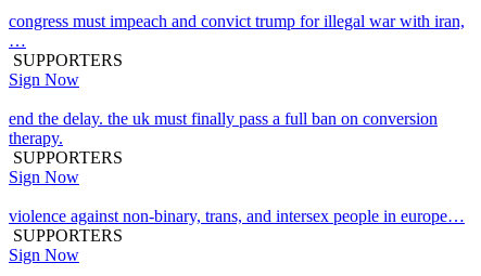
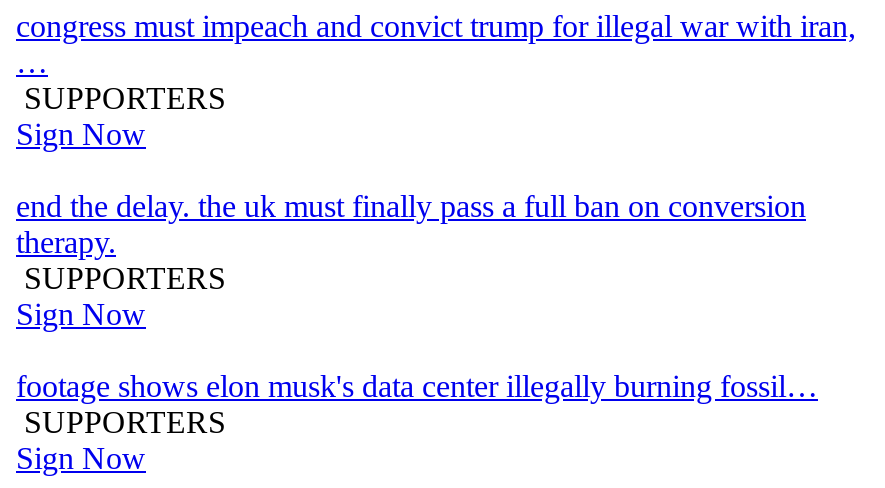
[9,207,465,225] violence against non-binary, trans, and intersex people in europe… -> [16,369,818,403] footage shows elon musk's data center illegally burning fossil…

